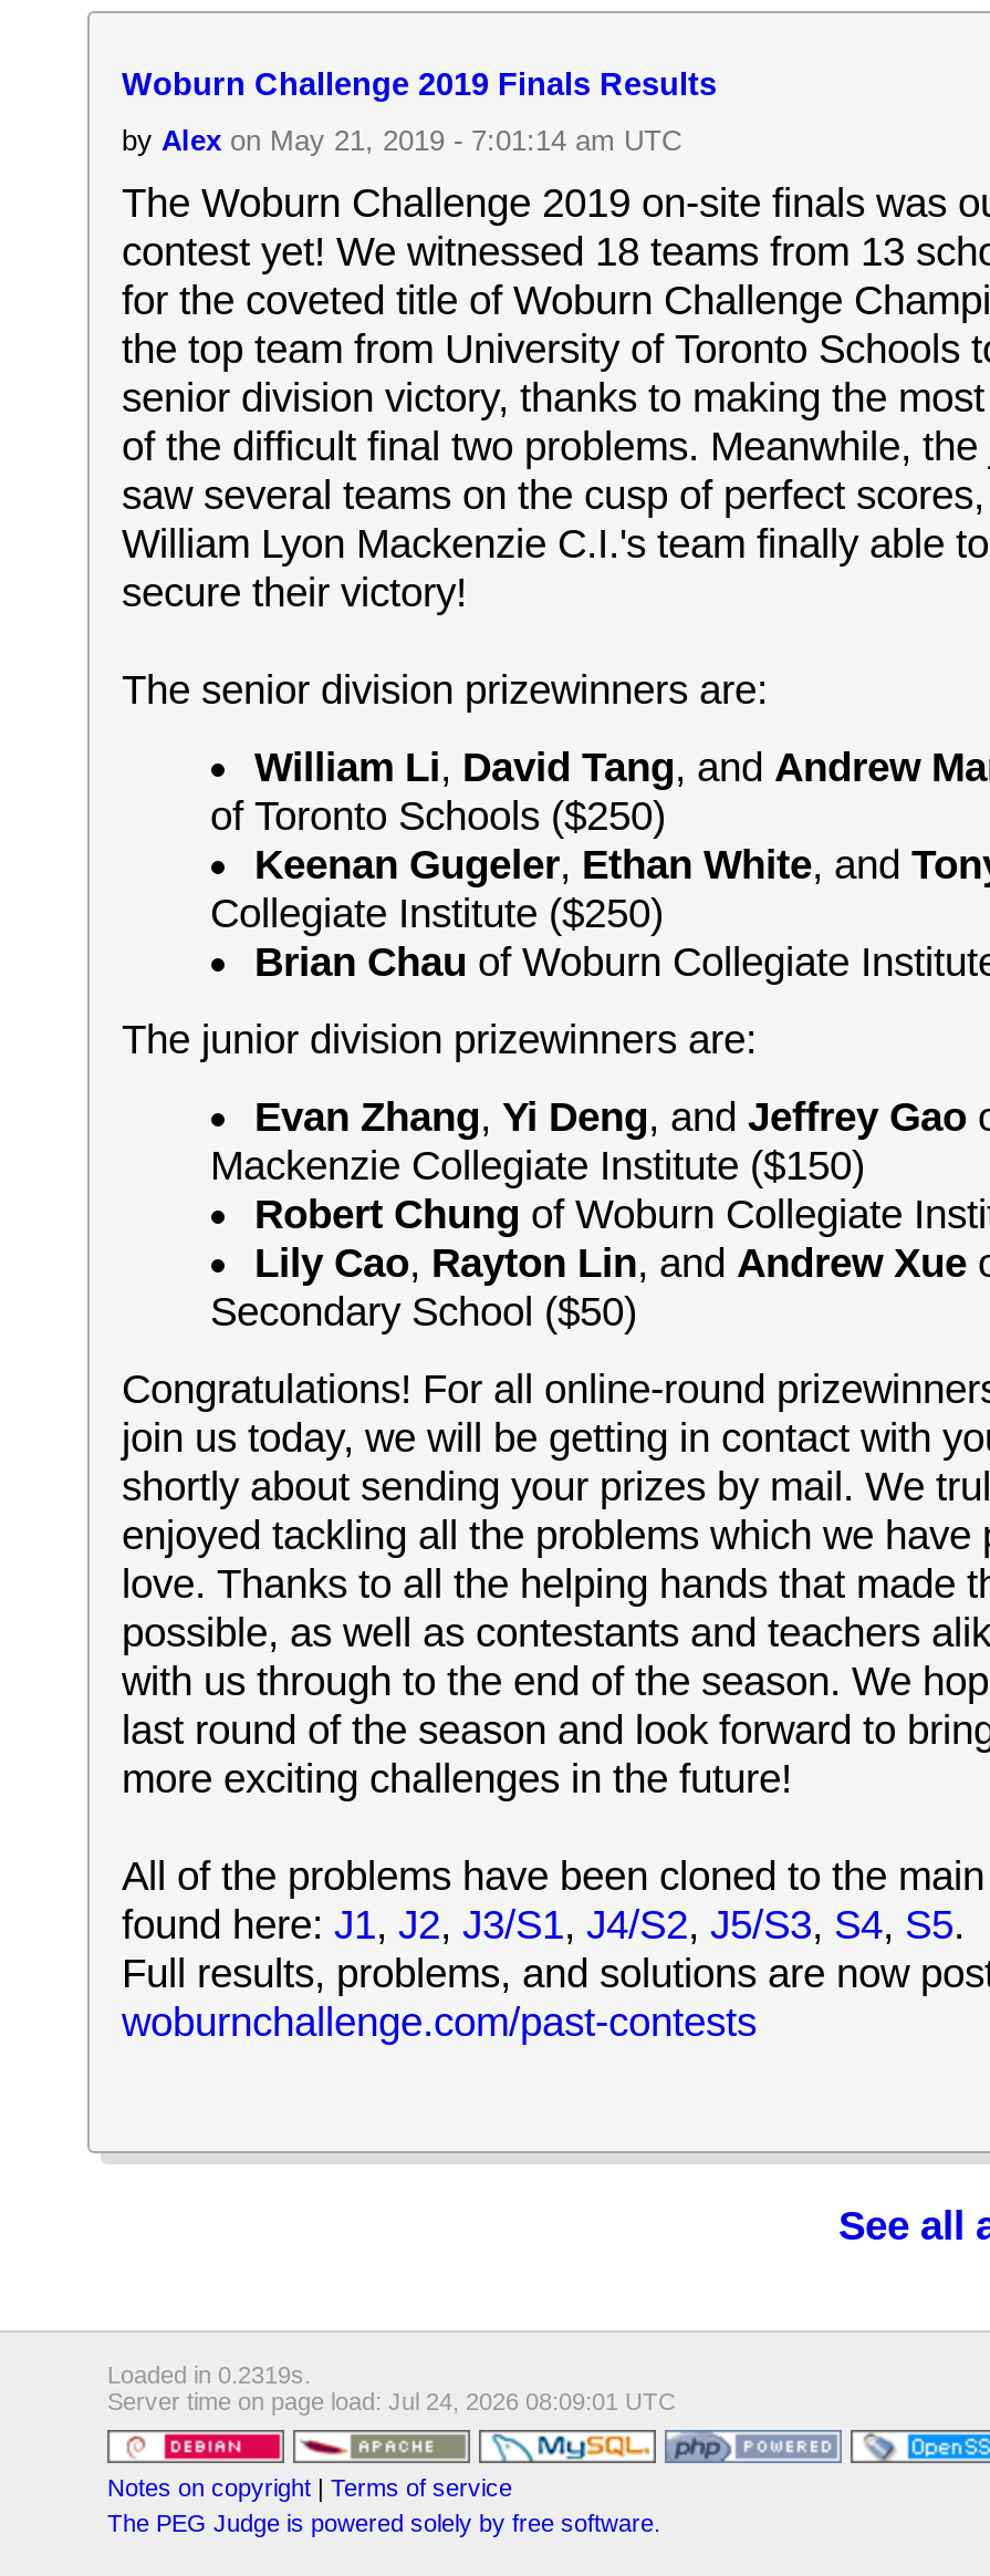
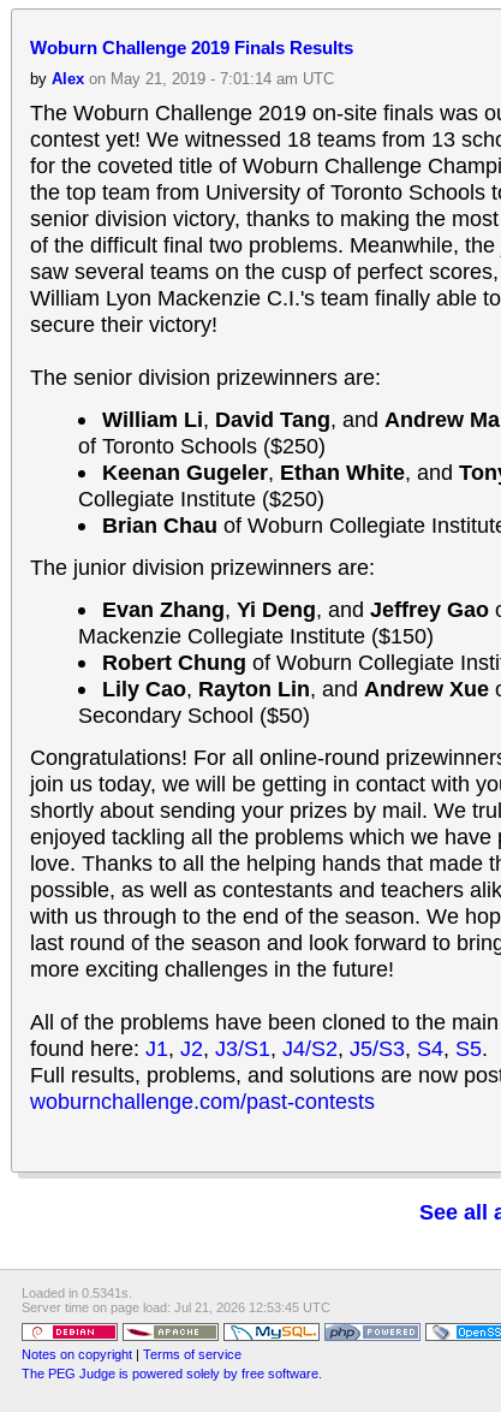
[107,2362,311,2389] Loaded in 0.2319s. -> [22,1286,132,1301] Loaded in 0.5341s.
[107,2389,676,2416] Server time on page load: Jul 24, 2026 08:09:01 UTC -> [22,1301,330,1315] Server time on page load: Jul 21, 2026 12:53:45 UTC

